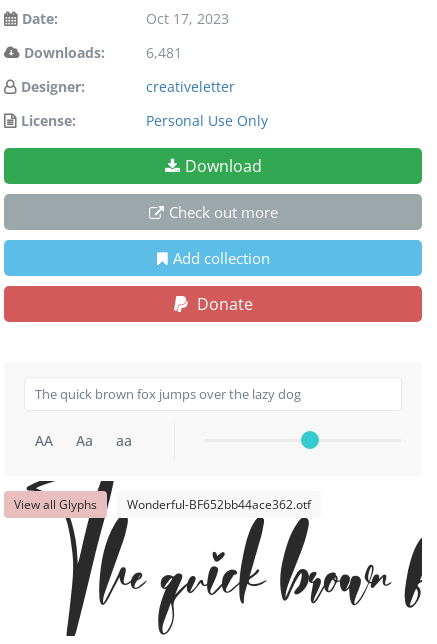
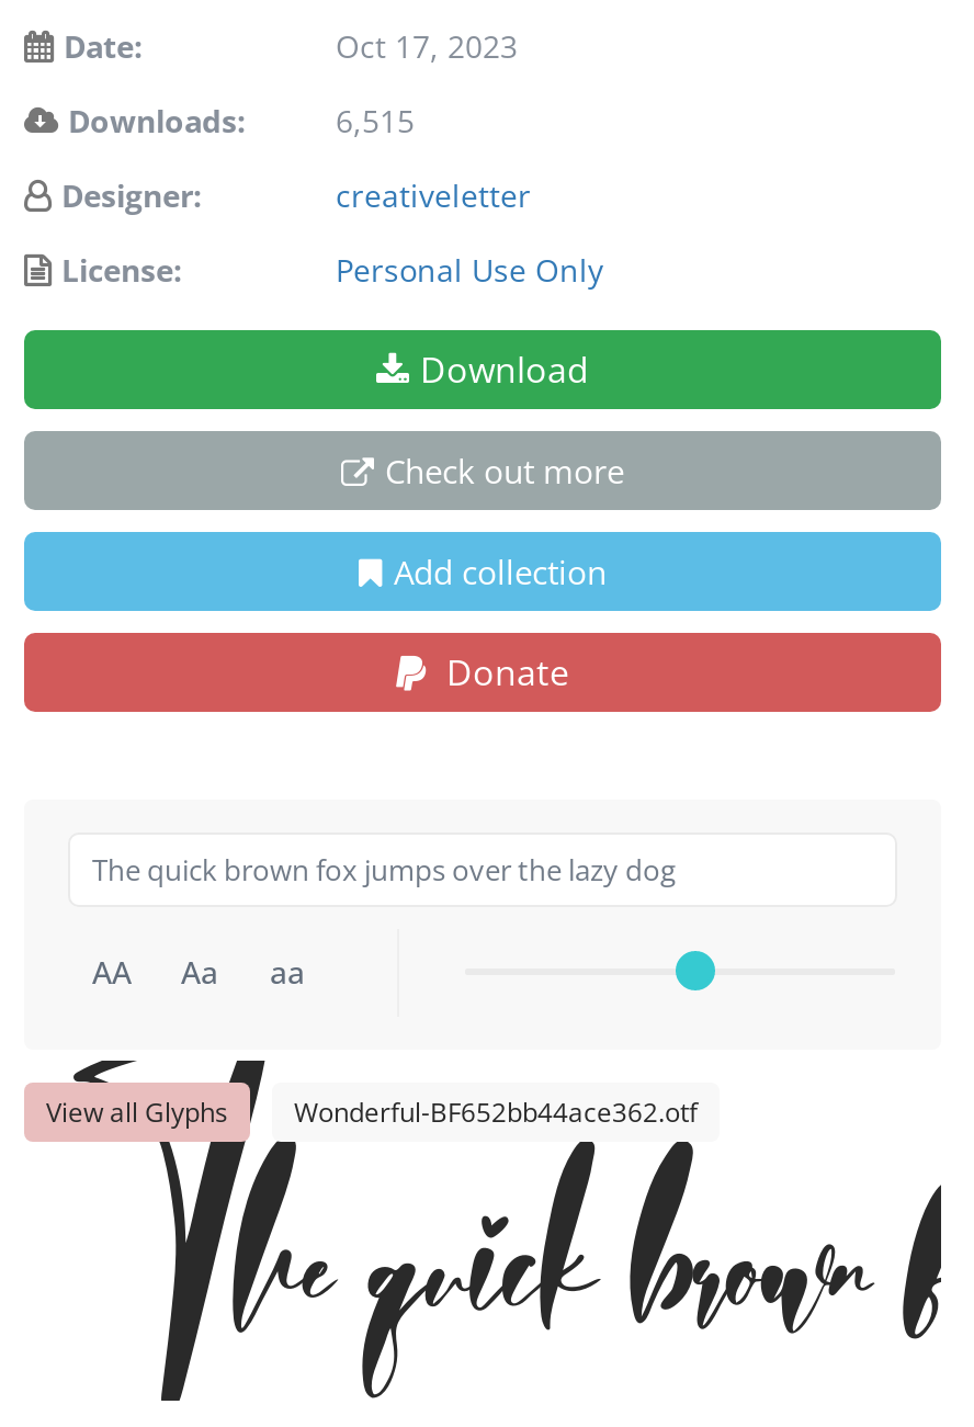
[146,43,182,62] 6,481 -> [336,99,415,141] 6,515

